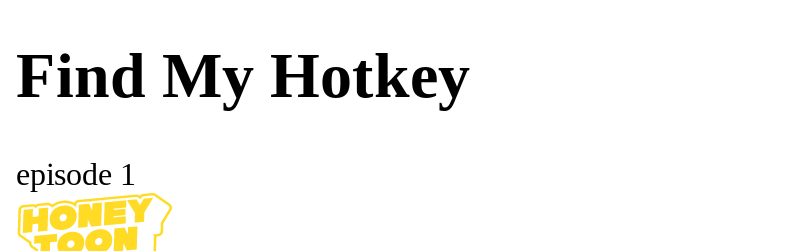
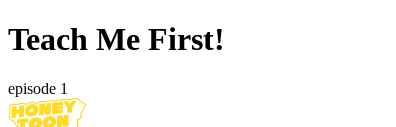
[16,40,470,112] Find My Hotkey -> [8,21,225,57] Teach Me First!

